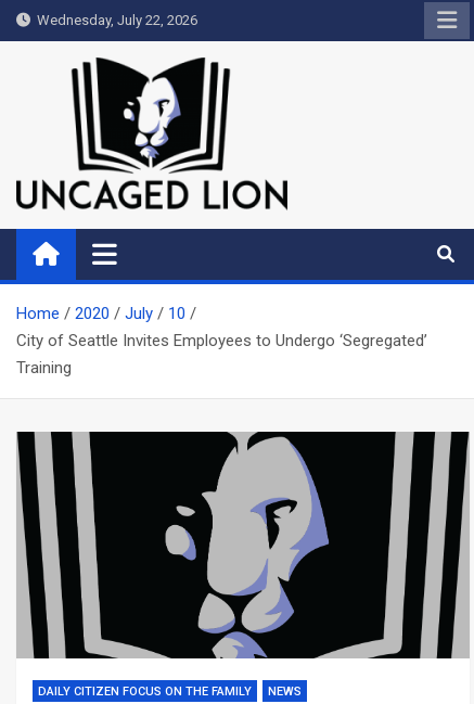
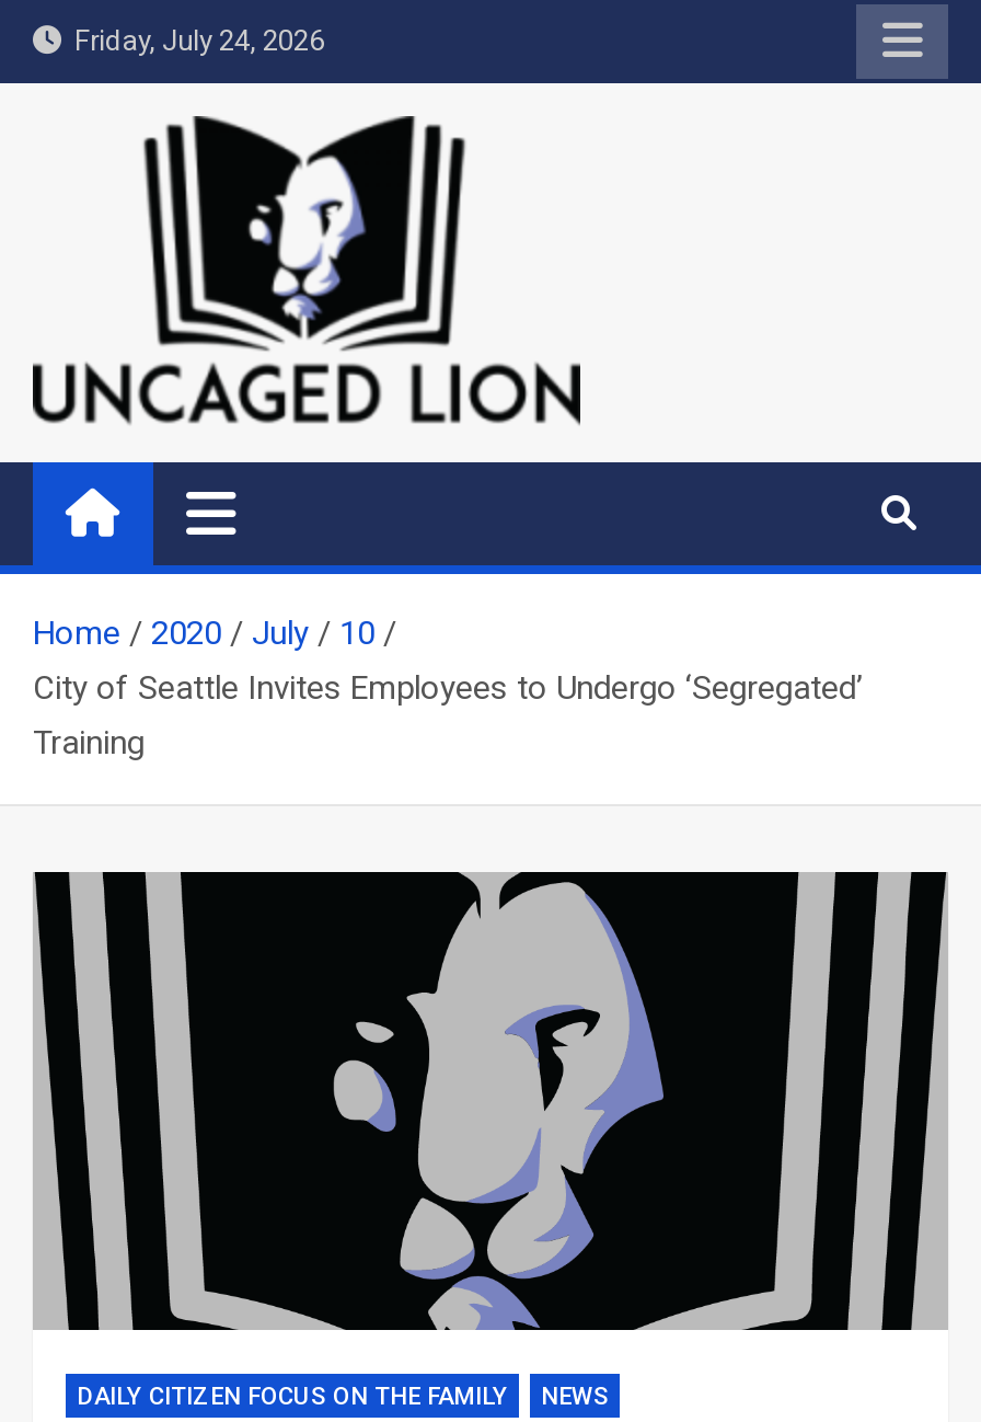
[30,12,197,28] Wednesday, July 22, 2026 -> [61,24,324,57] Friday, July 24, 2026

